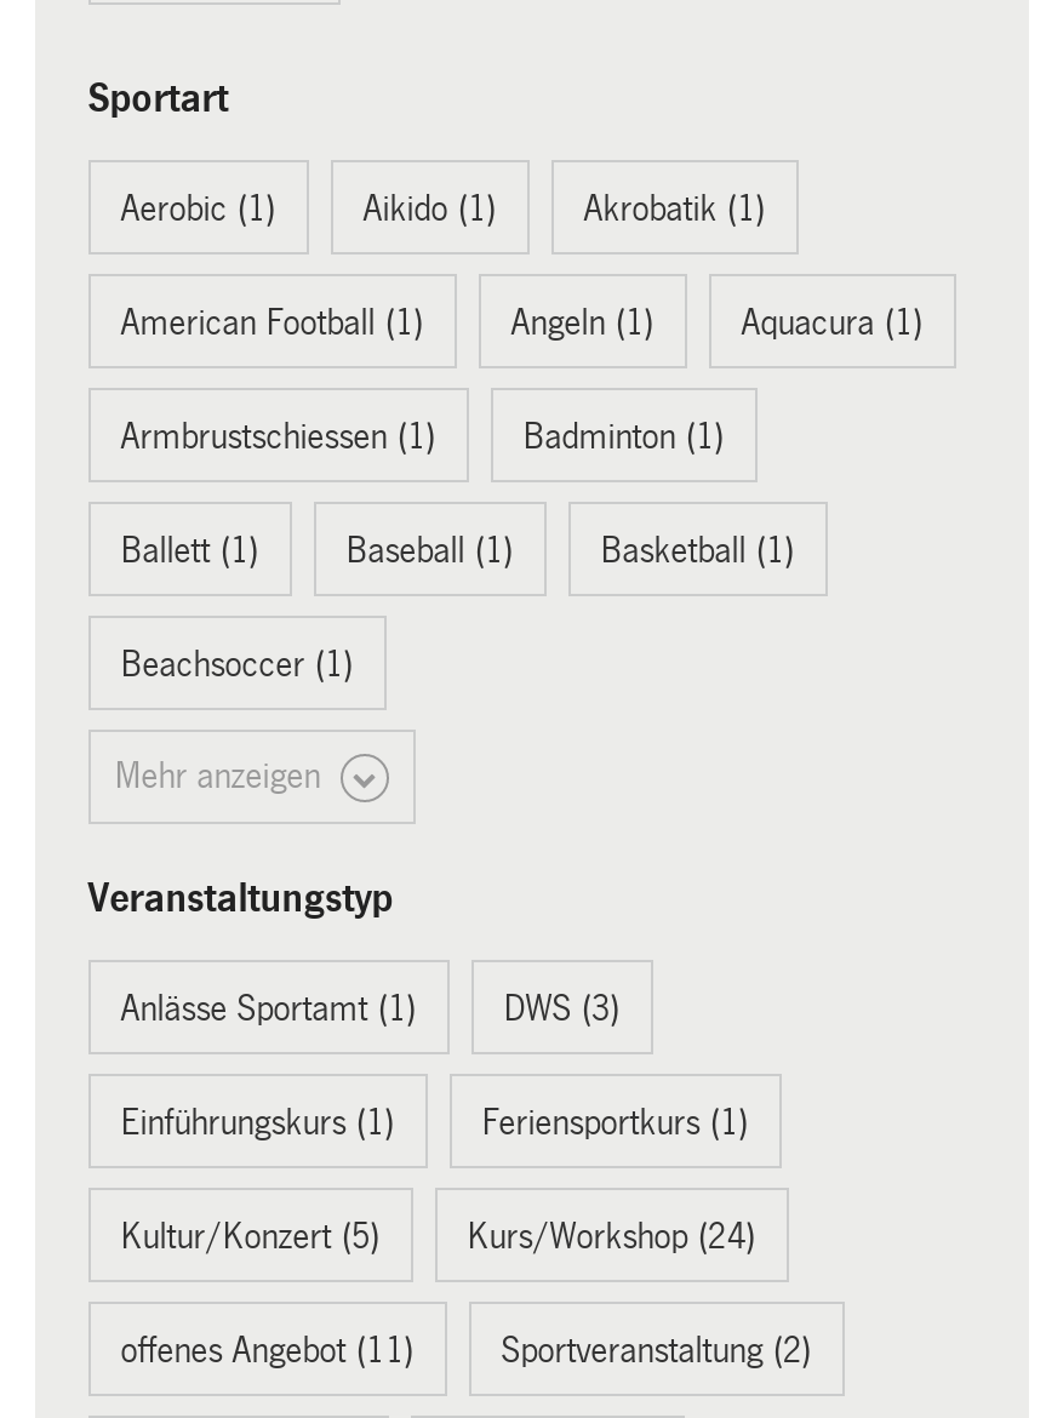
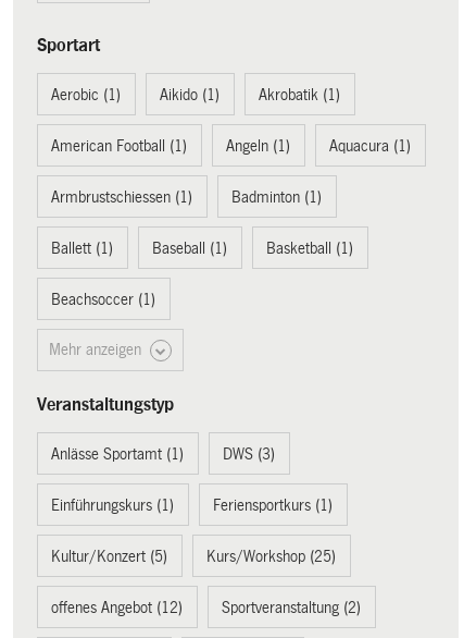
[467,1216,756,1255] Kurs/Workshop (24) -> [207,547,336,565] Kurs/Workshop (25)
[120,1330,414,1369] offenes Angebot (11) -> [51,599,183,616] offenes Angebot (12)

